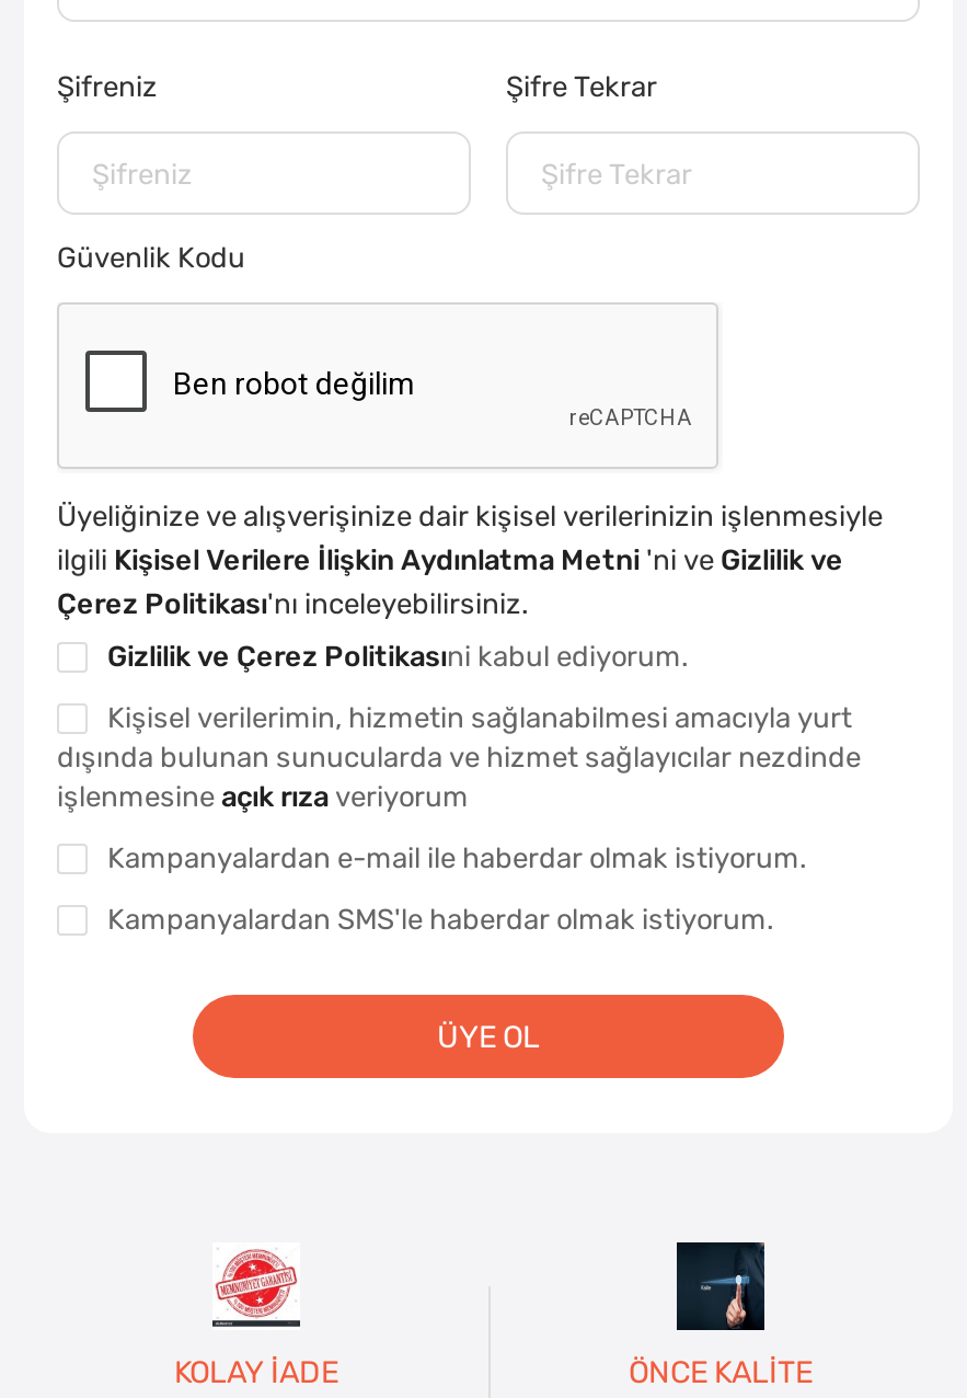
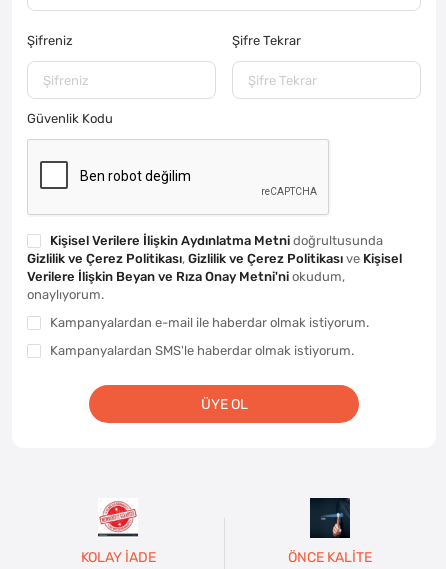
[57,500,883,813] Üyeliğinize ve alışverişinize dair kişisel verilerinizin işlenmesiyle | ilgili Kişisel Verilere İlişkin Aydınlatma Metni 'ni ve Gizlilik ve | Çerez Politikası'nı inceleyebilirsiniz. | Gizlilik ve Çerez Politikasıni kabul ediyorum. | Kişisel verilerimin, hizmetin sağlanabilmesi amacıyla yurt | dışında bulunan sunucularda ve hizmet sağlayıcılar nezdinde | işlenmesine açık rıza veriyorum -> [27,233,402,302] Kişisel Verilere İlişkin Aydınlatma Metni doğrultusunda | Gizlilik ve Çerez Politikası, Gizlilik ve Çerez Politikası ve Kişisel | Verilere İlişkin Beyan ve Rıza Onay Metni'ni okudum, | onaylıyorum.

